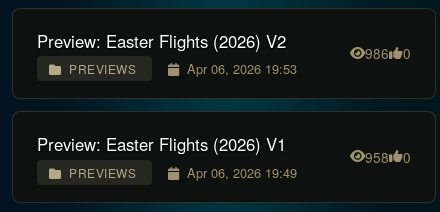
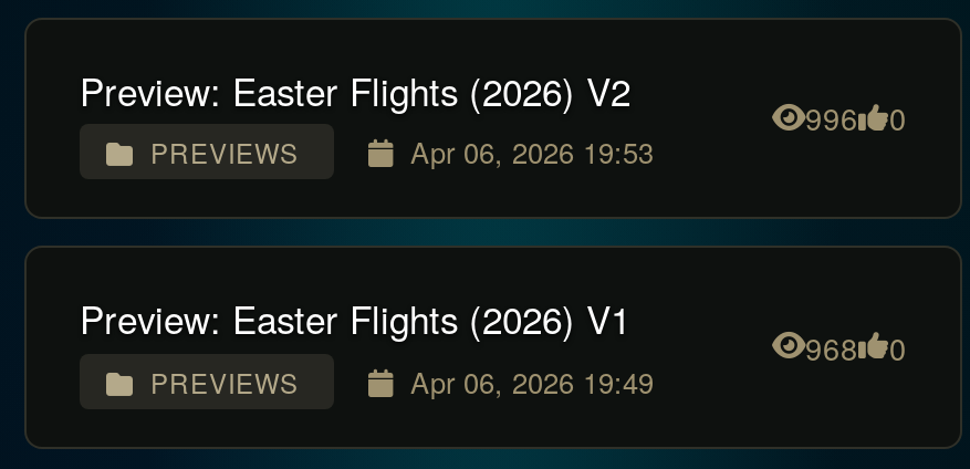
[365,43,411,63] 986 0 -> [805,96,907,140] 996 0
[365,147,411,167] 958 0 -> [805,325,907,369] 968 0

